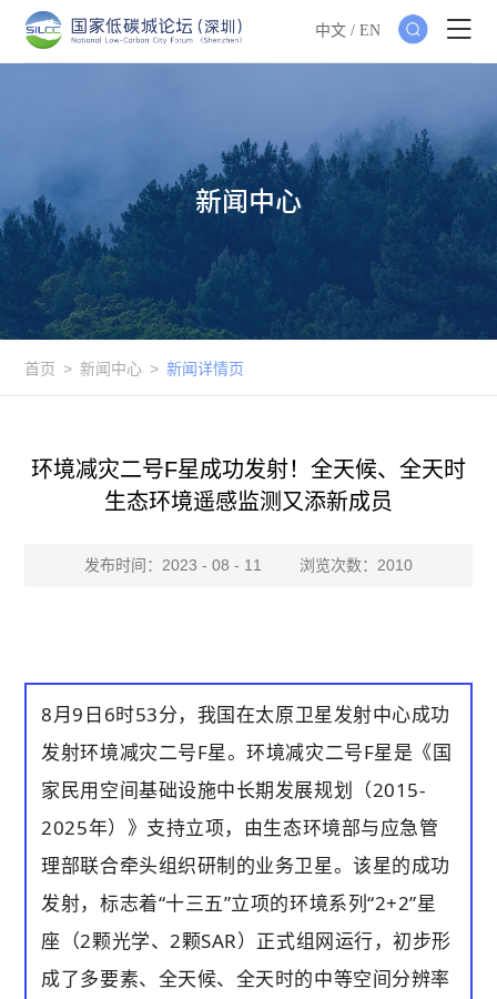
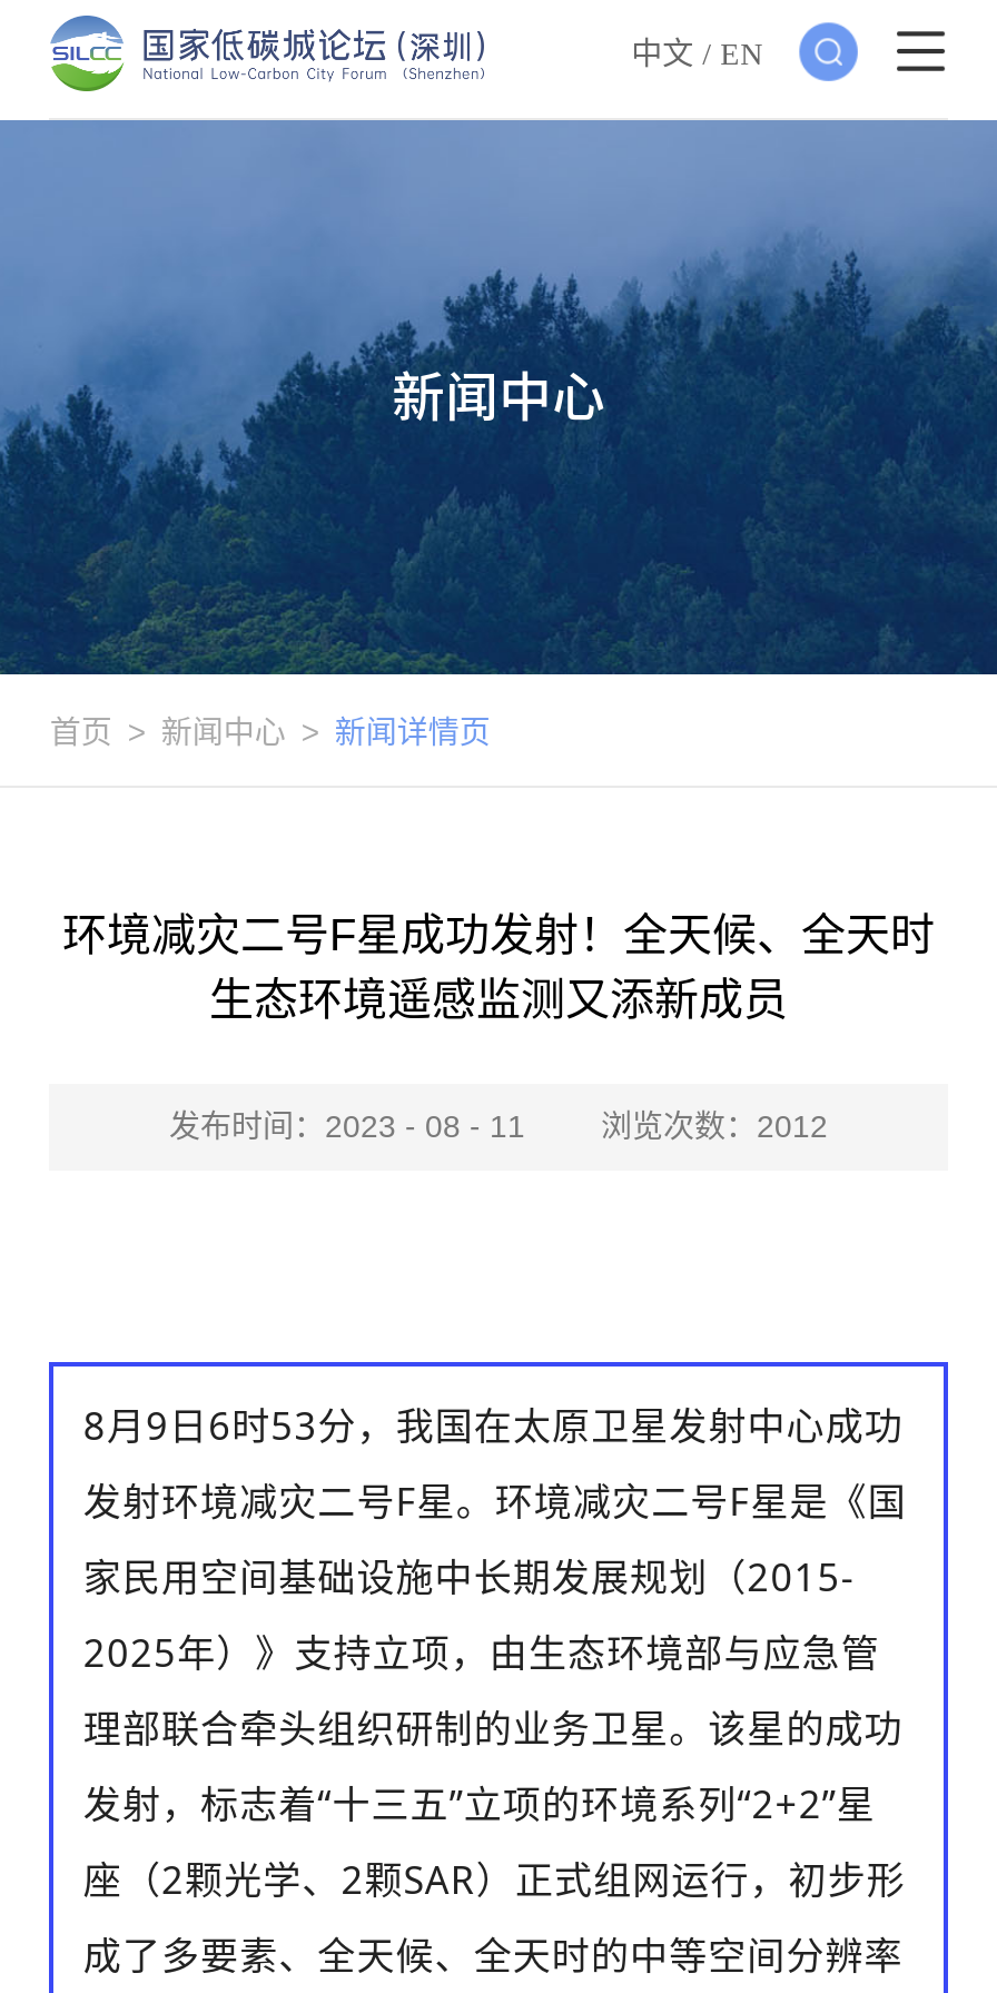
[300,556,413,574] 浏览次数：2010 -> [601,1108,828,1144] 浏览次数：2012

